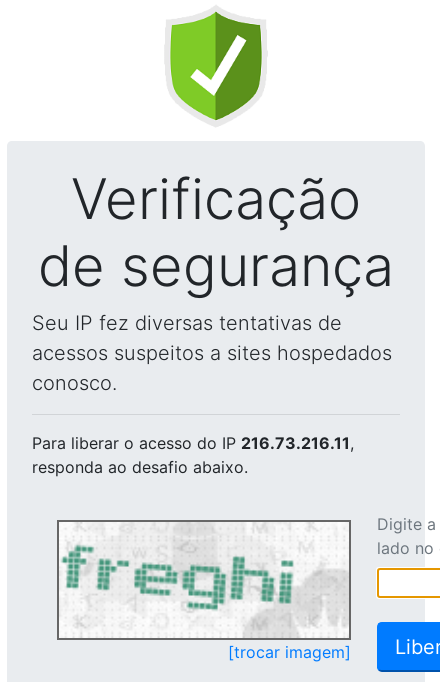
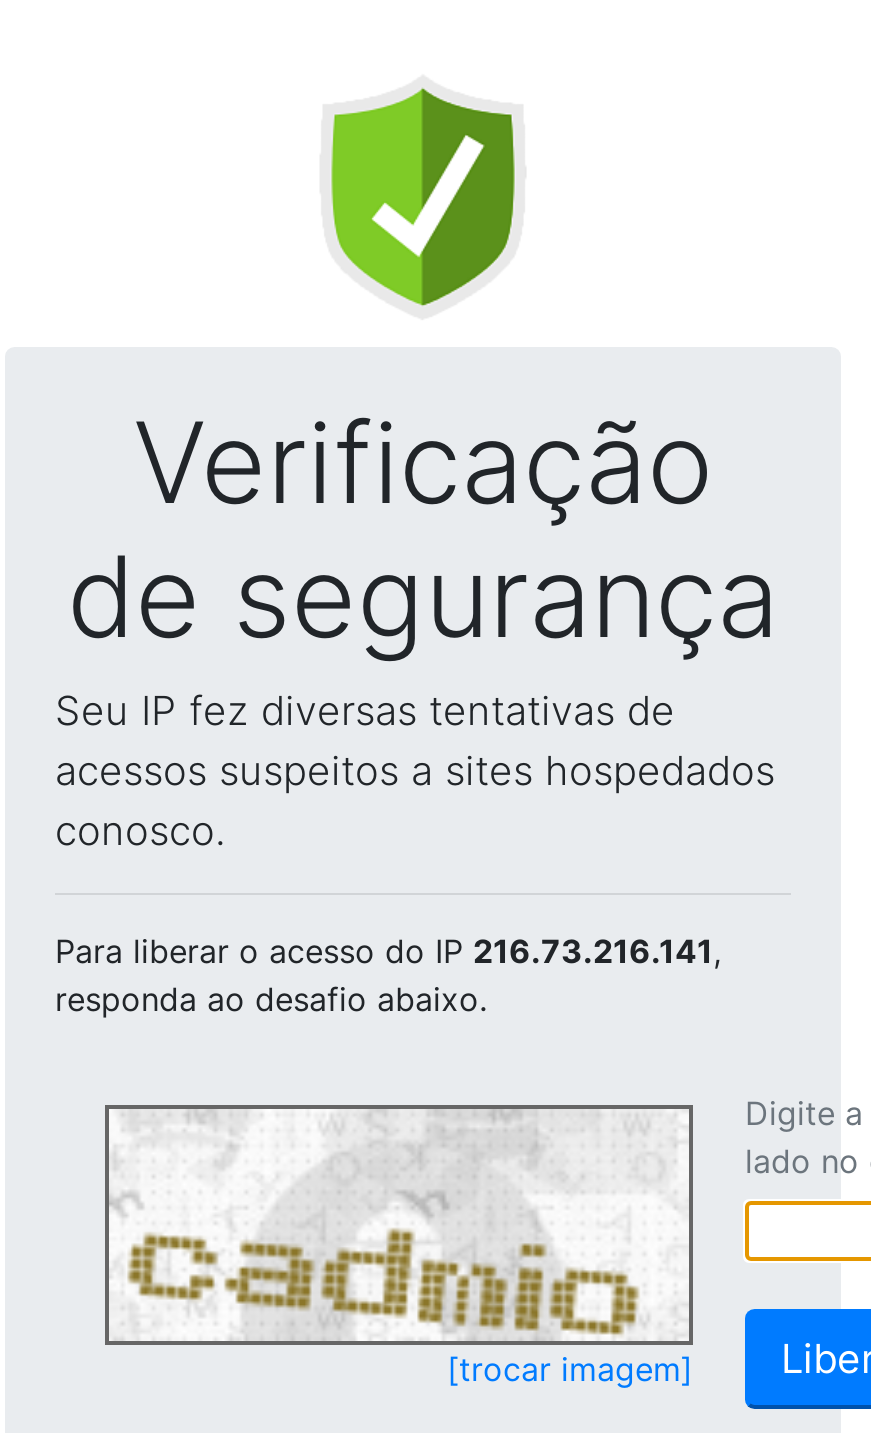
[32,433,354,453] Para liberar o acesso do IP 216.73.216.11, -> [55,931,721,971] Para liberar o acesso do IP 216.73.216.141,
[61,523,346,636] [image] -> [113,1113,685,1337] [image]

